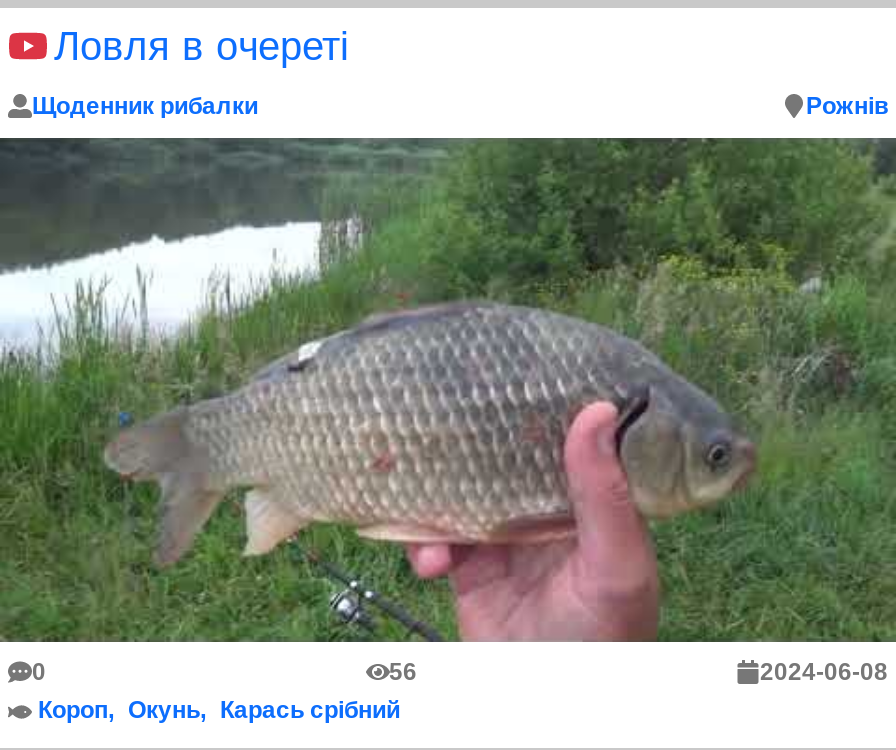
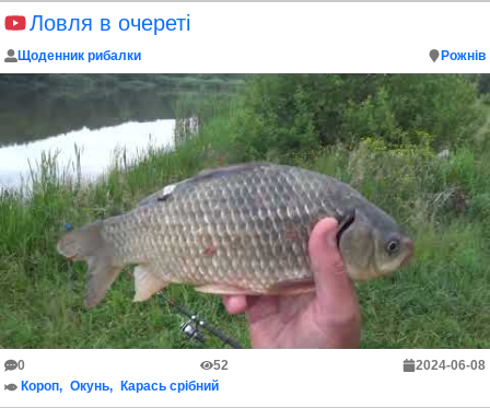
[389,658,417,686] 56 -> [213,358,228,373] 52

